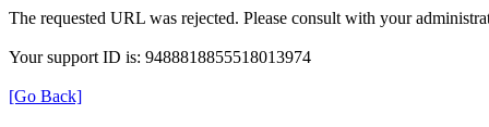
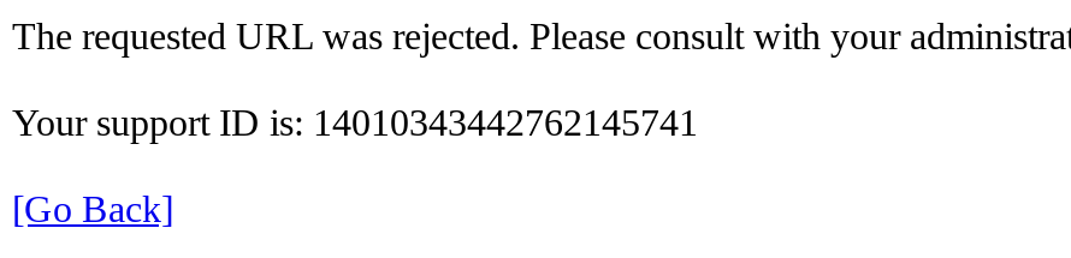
[9,48,311,66] Your support ID is: 9488818855518013974 -> [12,102,698,143] Your support ID is: 14010343442762145741

